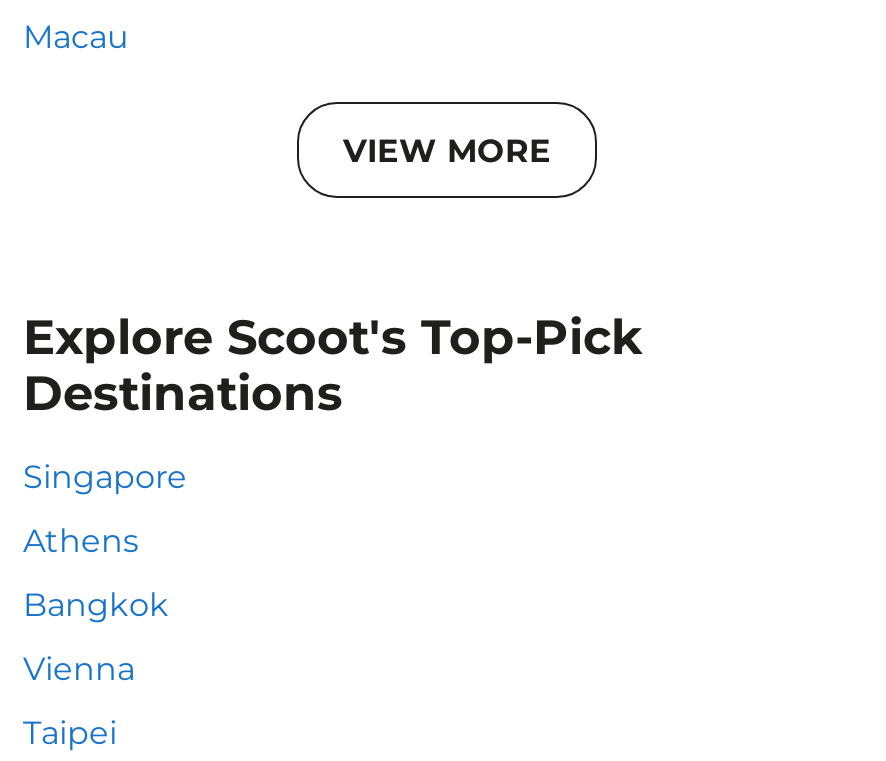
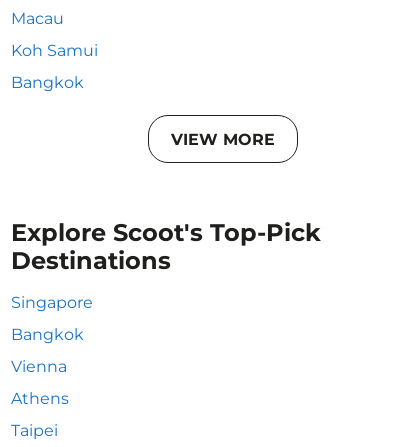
none -> [11,41,98,92] Koh Samui | Bangkok
moved [23,522,139,560] -> [11,389,69,408]: Athens

